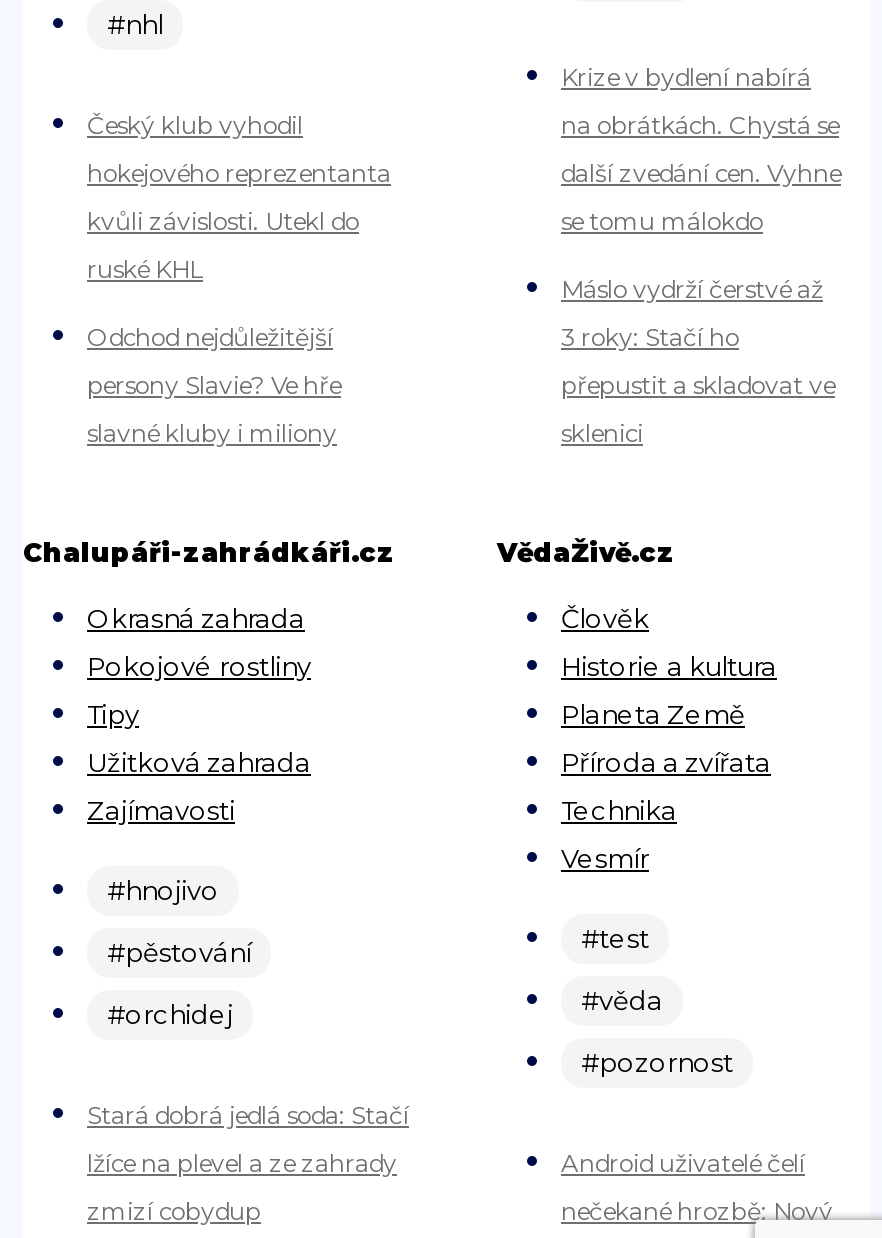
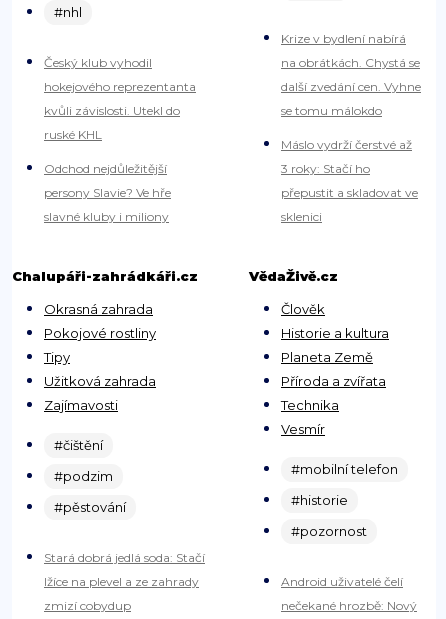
[107,874,219,906] #hnojivo -> [54,437,113,484] #čištění | #podzim
[581,922,649,954] #test -> [291,461,398,477] #mobilní telefon
moved [107,936,251,968] -> [54,499,126,515]: #pěstování
[581,984,663,1016] #věda -> [291,492,348,508] #historie
[107,998,233,1030] #orchidej -> none

